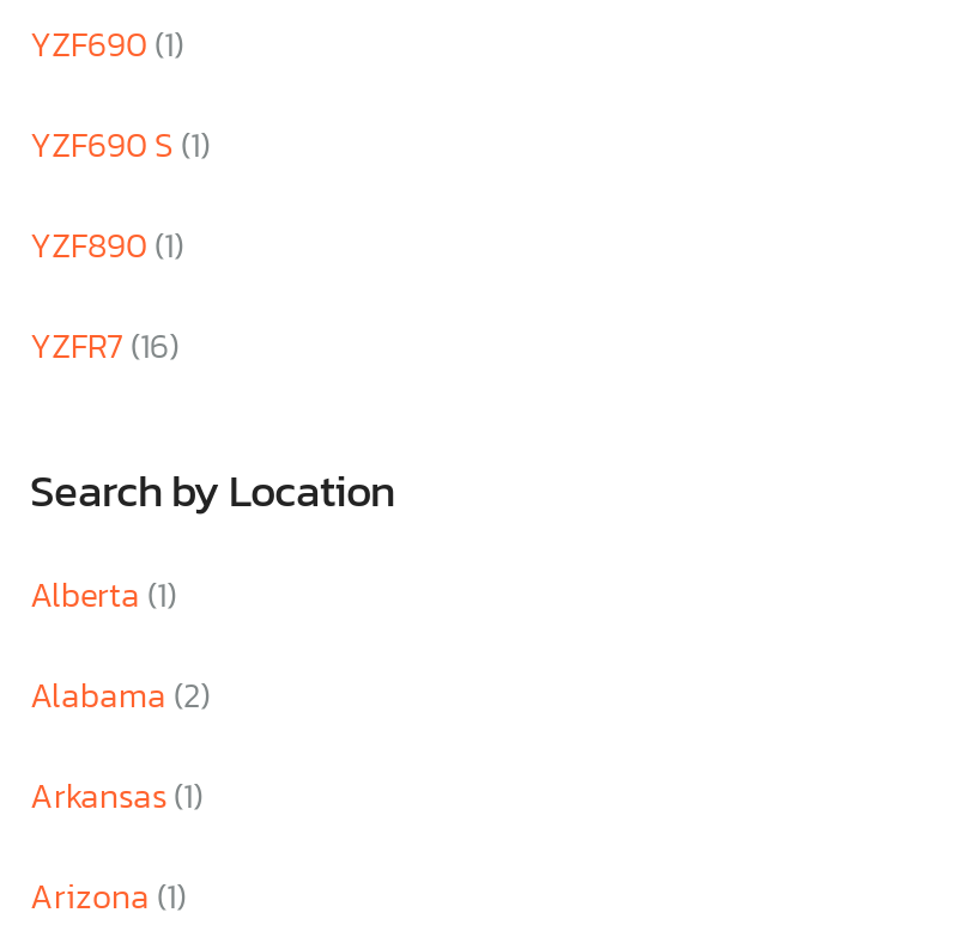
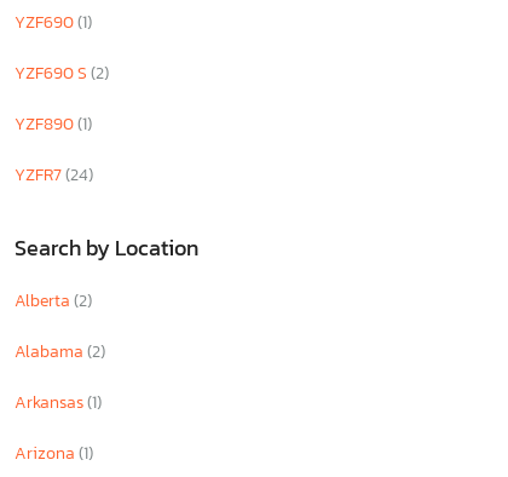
[30,122,210,172] YZF690 S (1) -> [15,61,109,87] YZF690 S (2)
[30,323,178,373] YZFR7 (16) -> [15,163,93,188] YZFR7 (24)
[30,572,176,622] Alberta (1) -> [15,289,92,314] Alberta (2)

